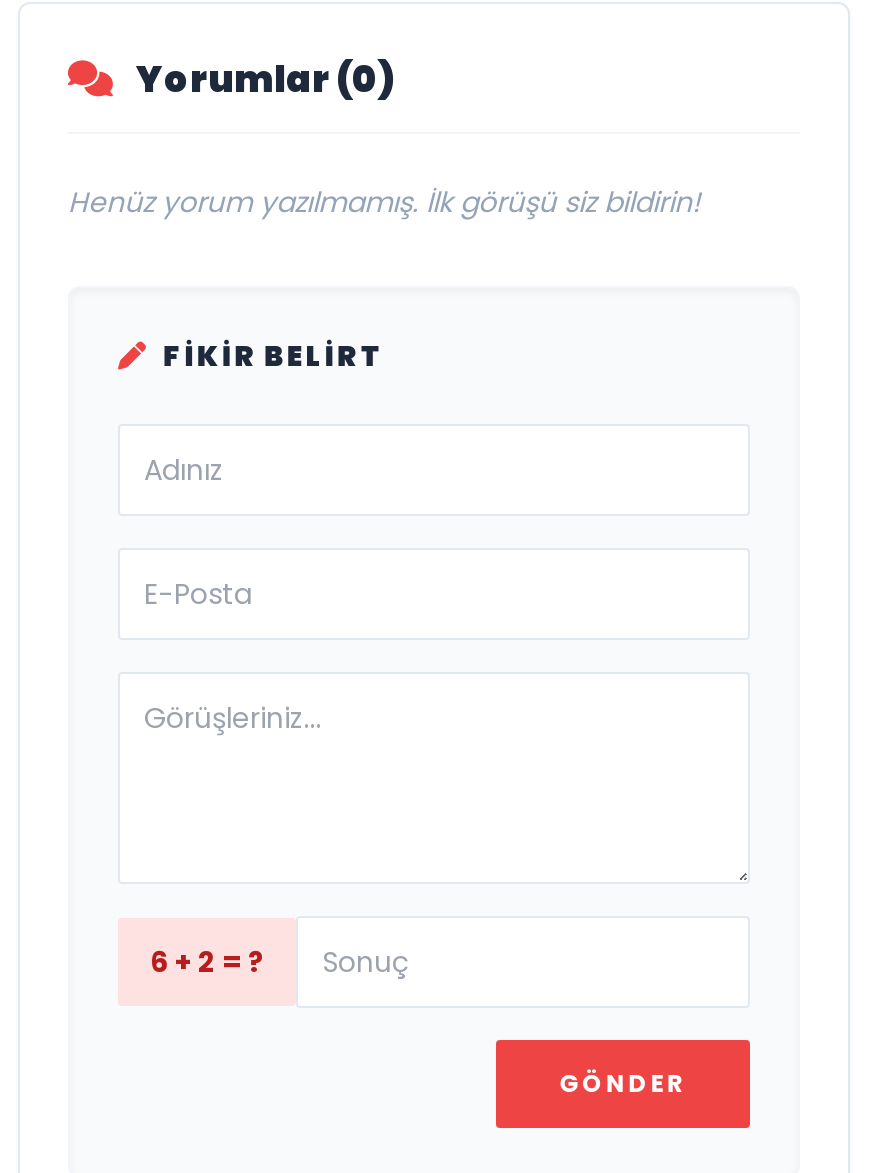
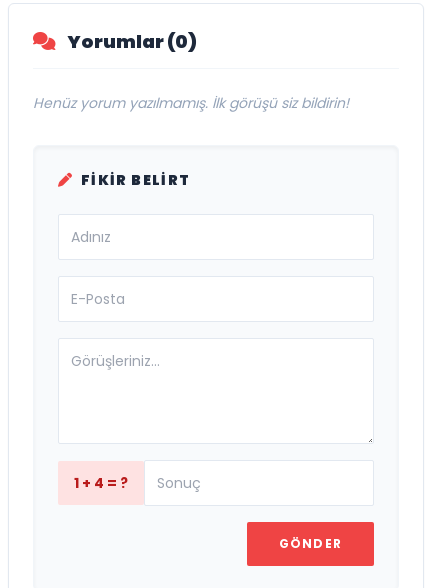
[150,943,264,983] 6 + 2 = ? -> [74,473,128,493] 1 + 4 = ?

